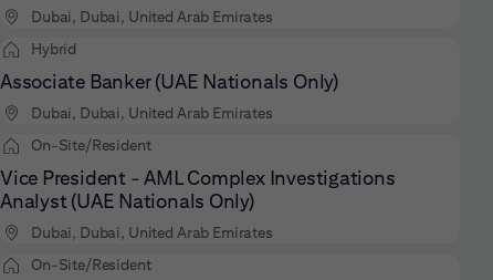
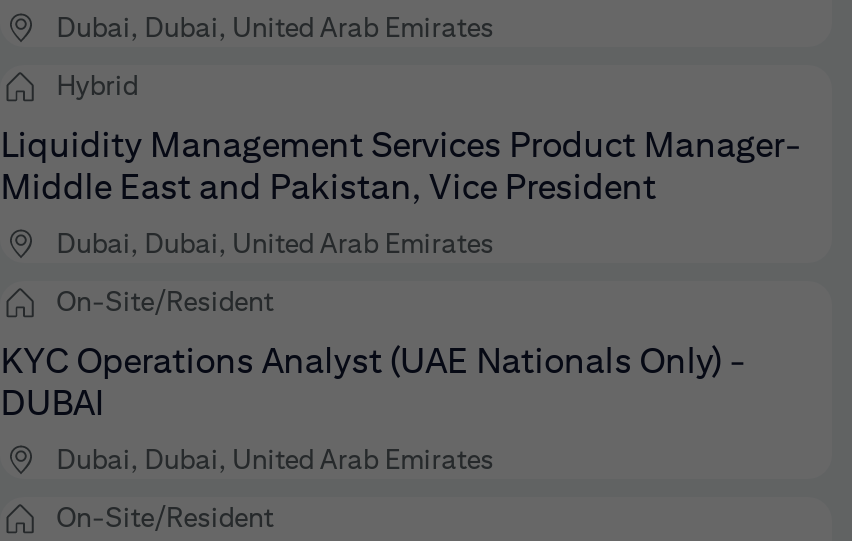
[0,70,338,93] Associate Banker (UAE Nationals Only) -> [0,123,802,207] Liquidity Management Services Product Manager- | Middle East and Pakistan, Vice President
[0,166,395,212] Vice President - AML Complex Investigations | Analyst (UAE Nationals Only) -> [0,339,746,423] KYC Operations Analyst (UAE Nationals Only) - | DUBAI

